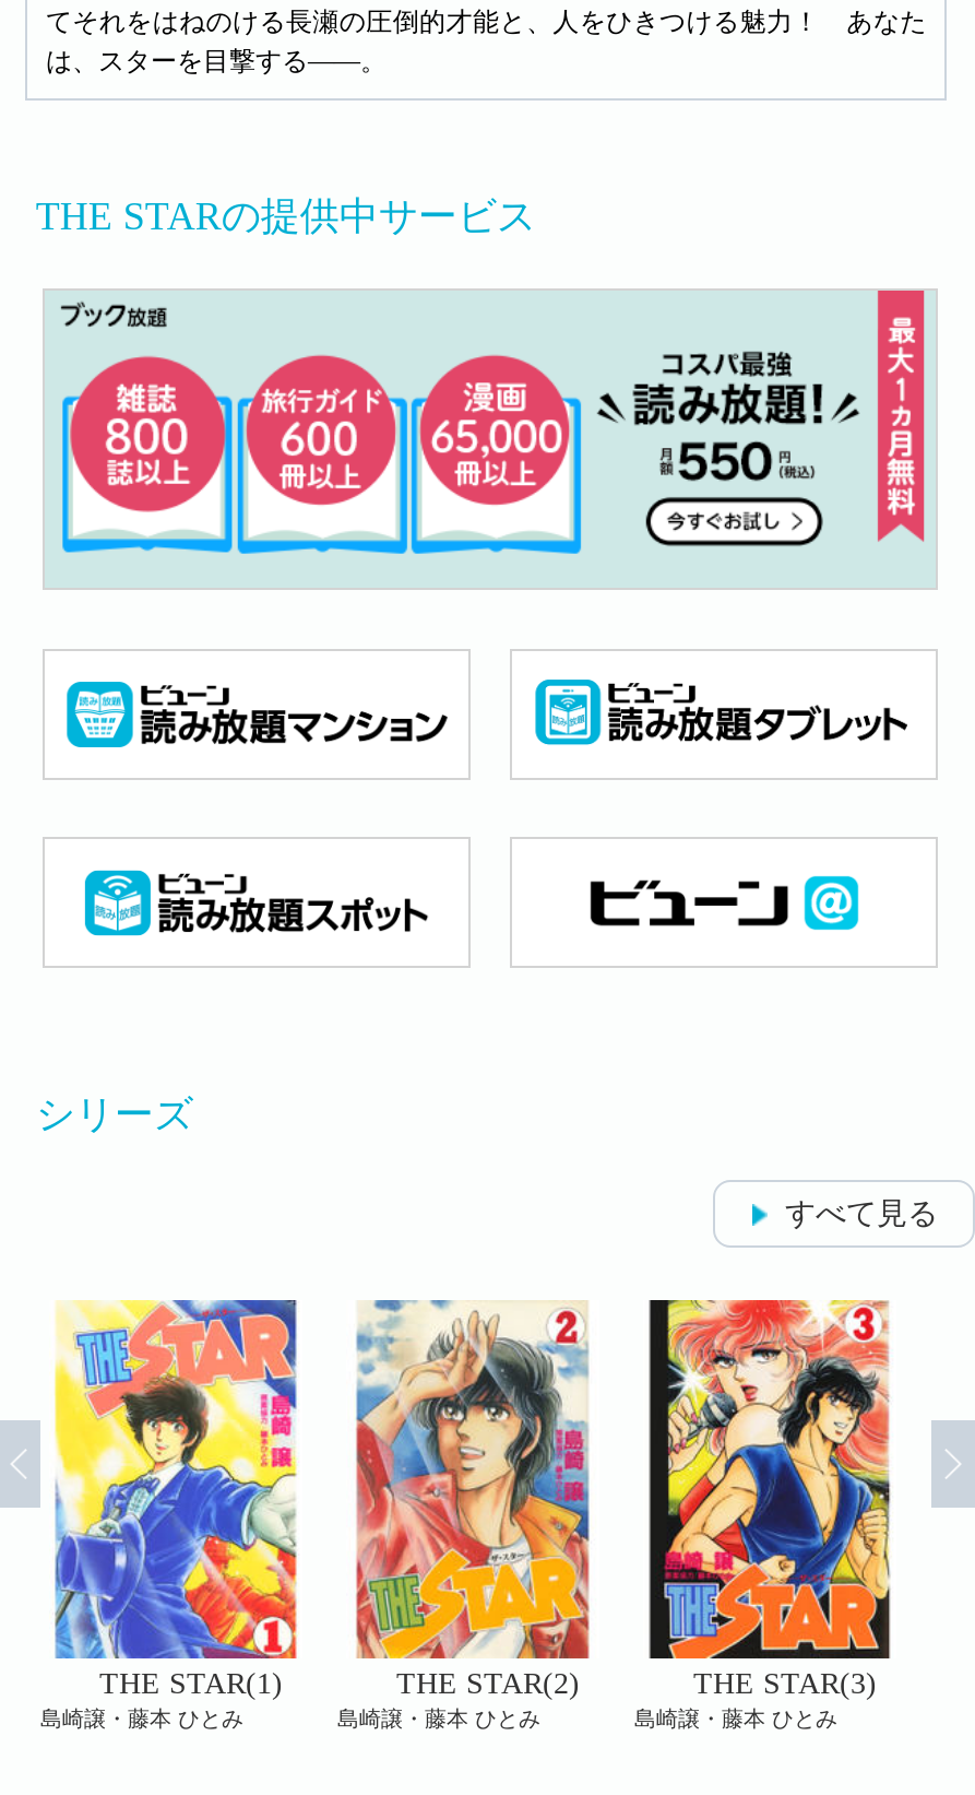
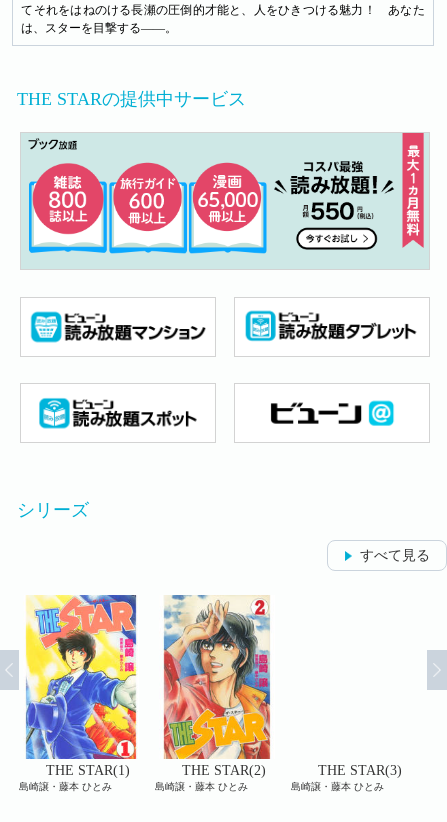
[647,1298,892,1661] [image] -> none

